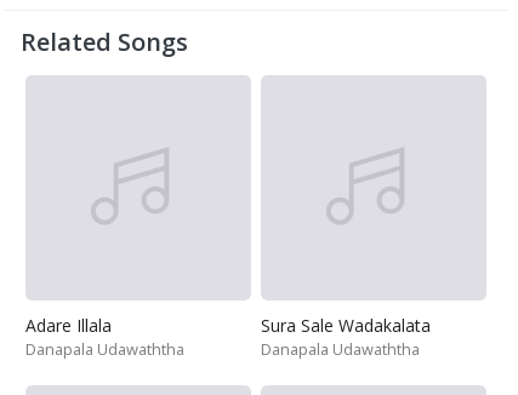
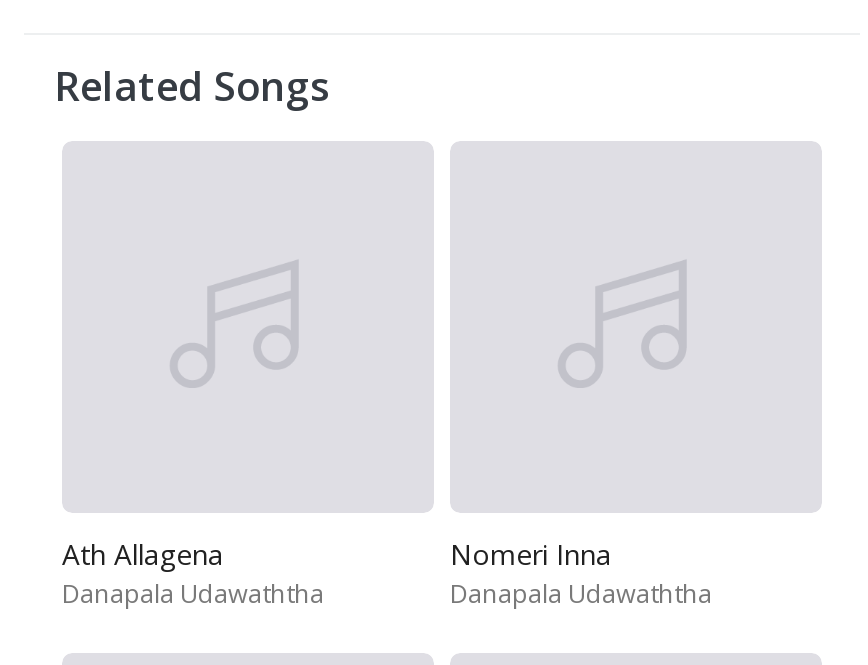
[25,314,112,337] Adare Illala -> [62,535,224,573] Ath Allagena
[261,314,431,337] Sura Sale Wadakalata -> [450,535,612,573] Nomeri Inna

